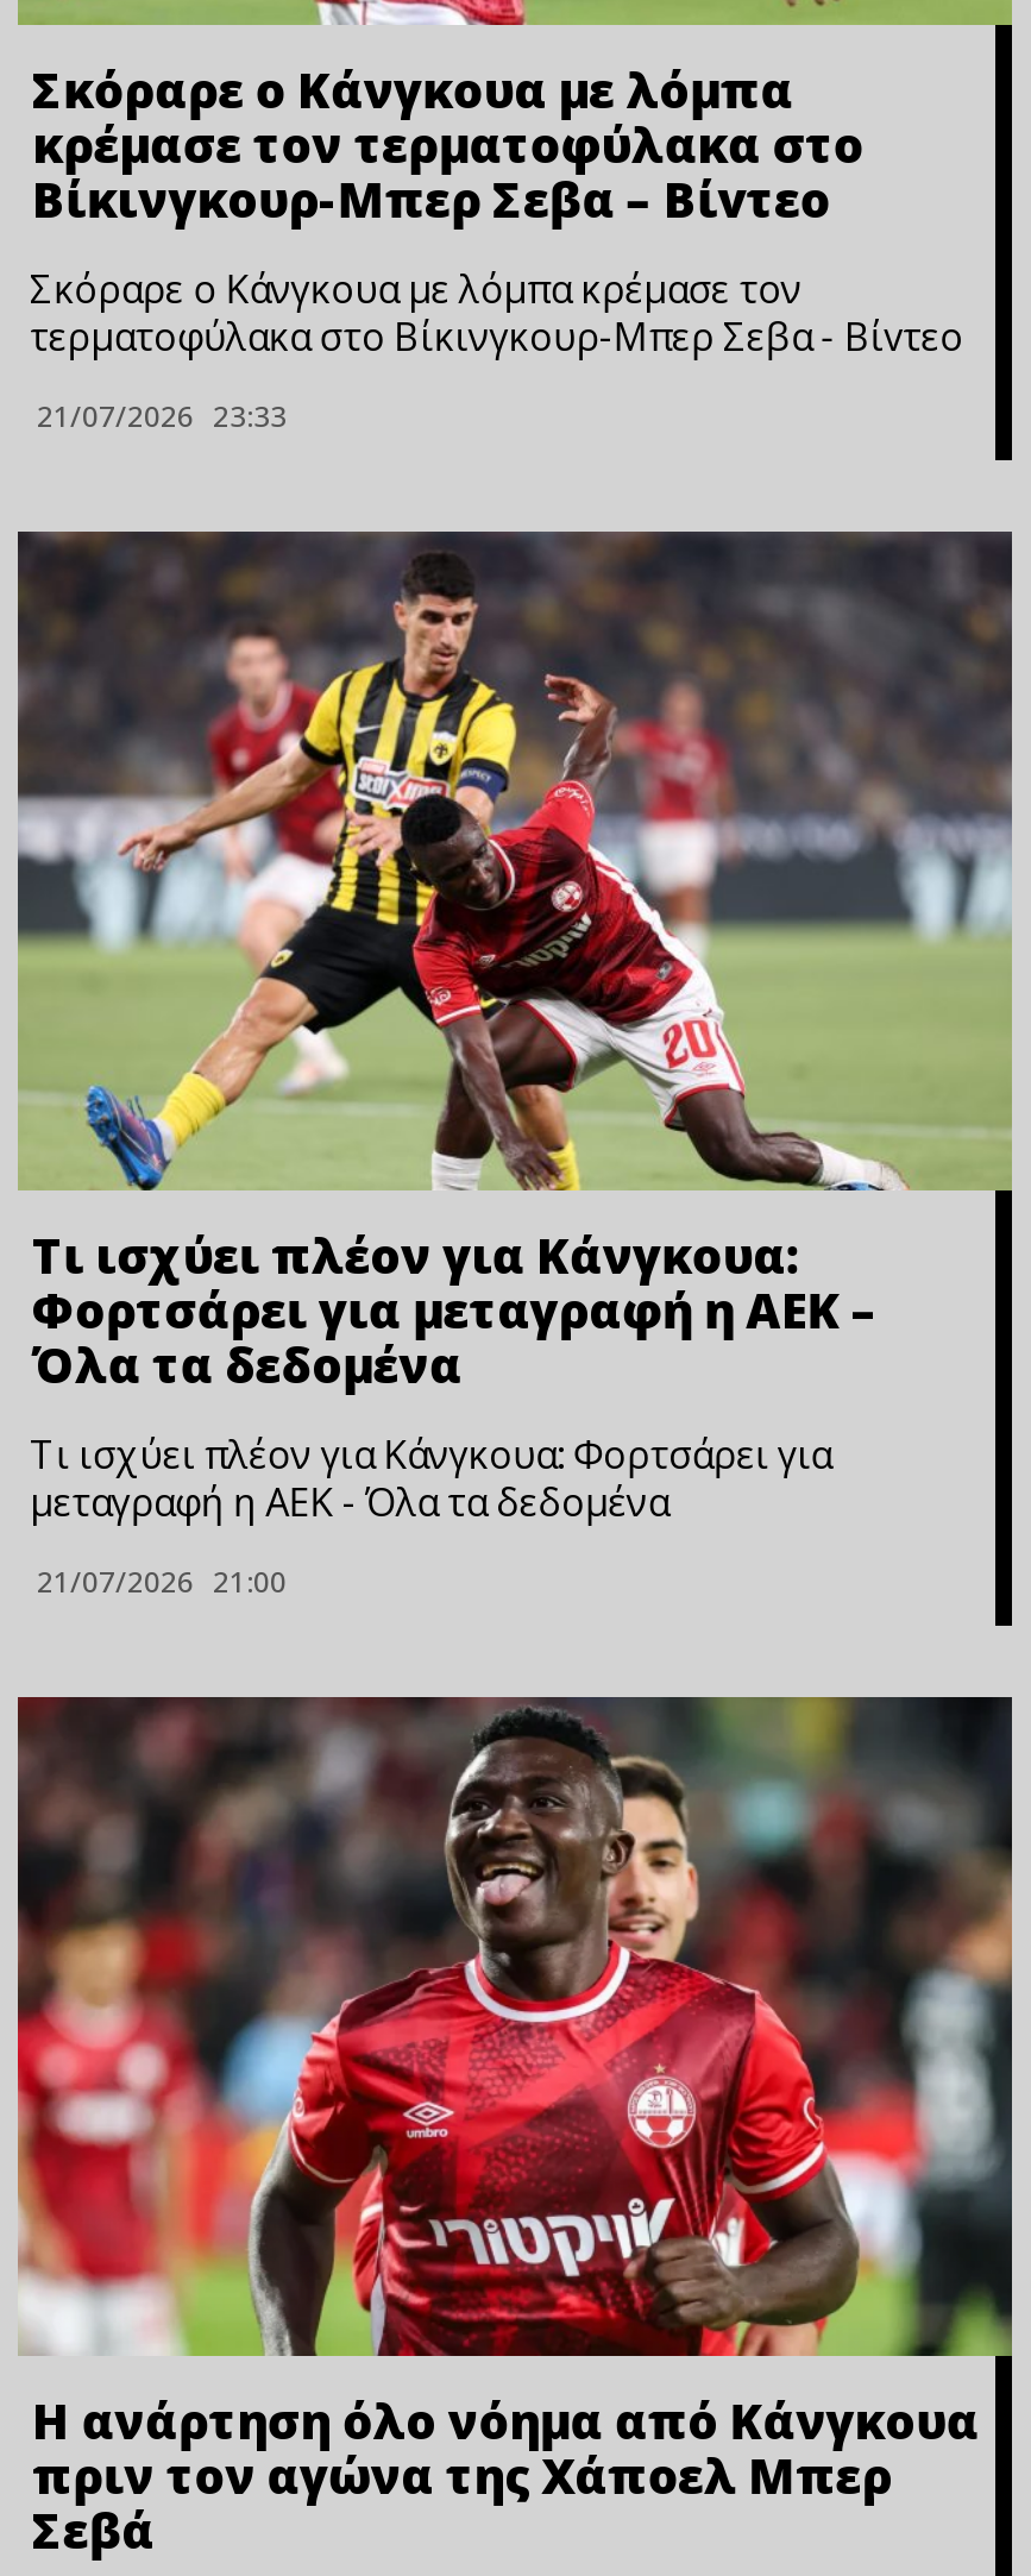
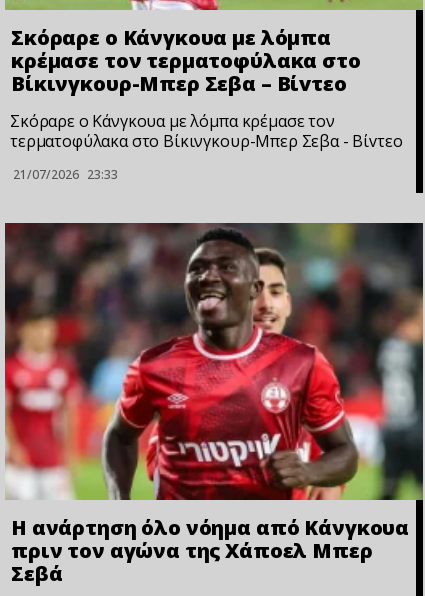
[15,530,1014,1601] [image] | Τι ισχύει πλέον για Κάνγκουα: | Φορτσάρει για μεταγραφή η ΑΕΚ – | Όλα τα δεδομένα | Τι ισχύει πλέον για Κάνγκουα: Φορτσάρει για | μεταγραφή η ΑΕΚ - Όλα τα δεδομένα | 21/07/2026 21:00 -> none

